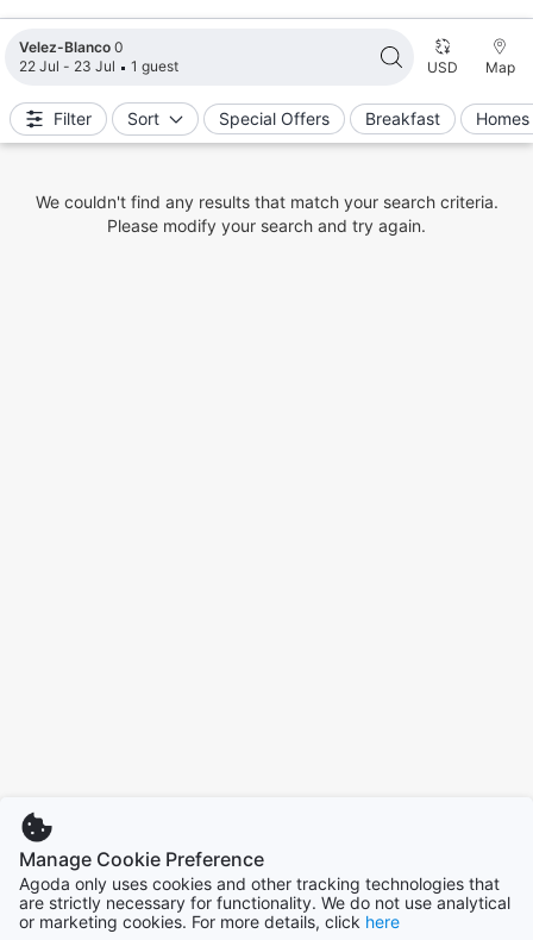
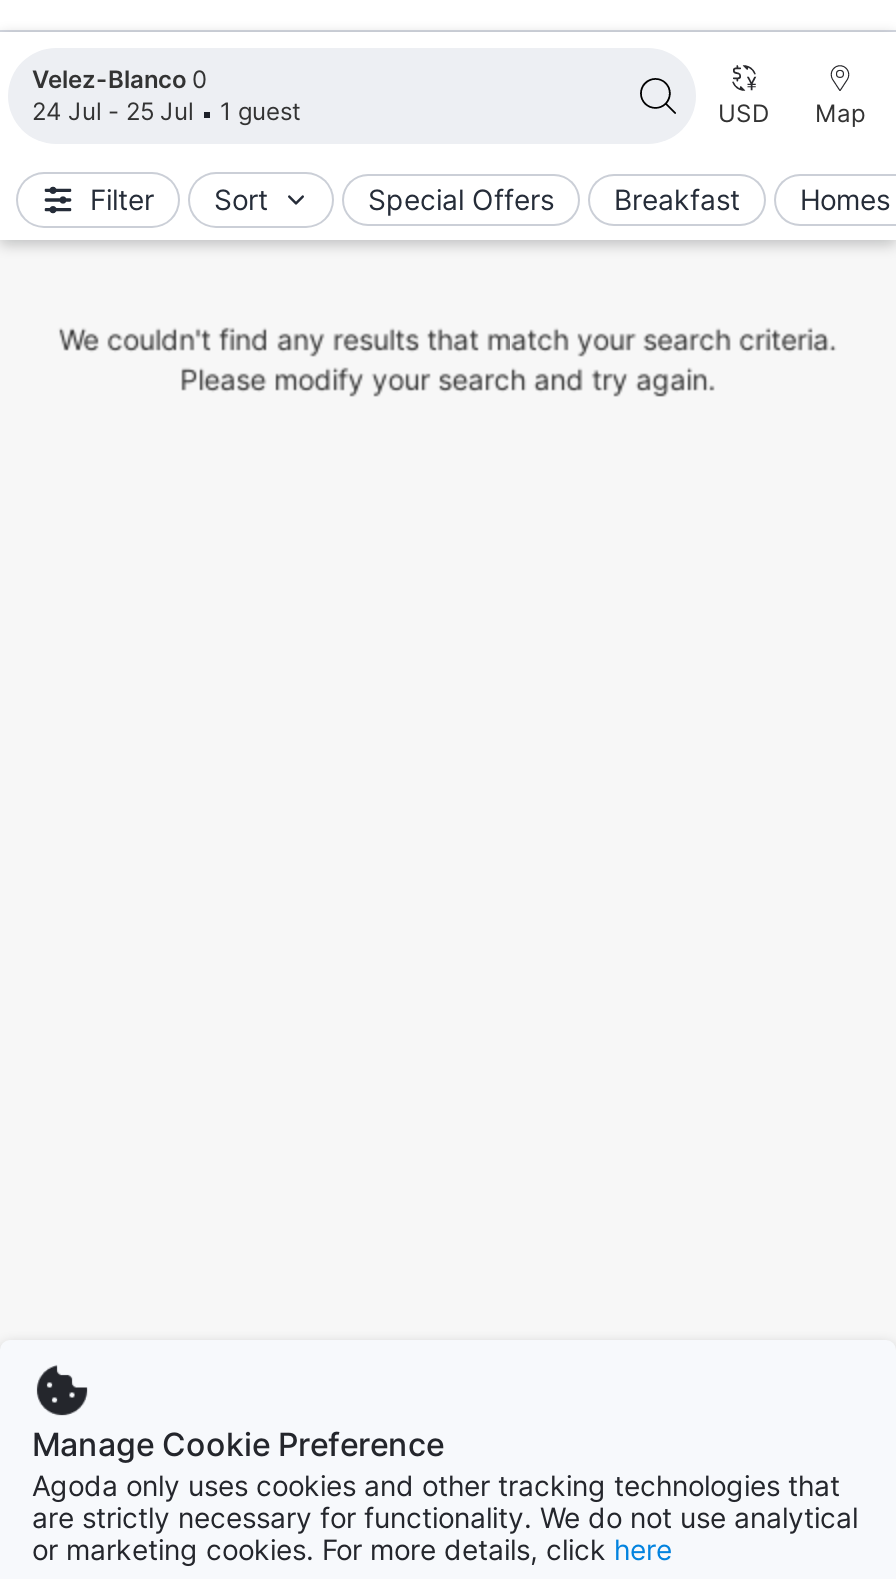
[19,57,178,75] 22 Jul - 23 Jul 1 guest -> [32,96,300,126] 24 Jul - 25 Jul 1 guest

